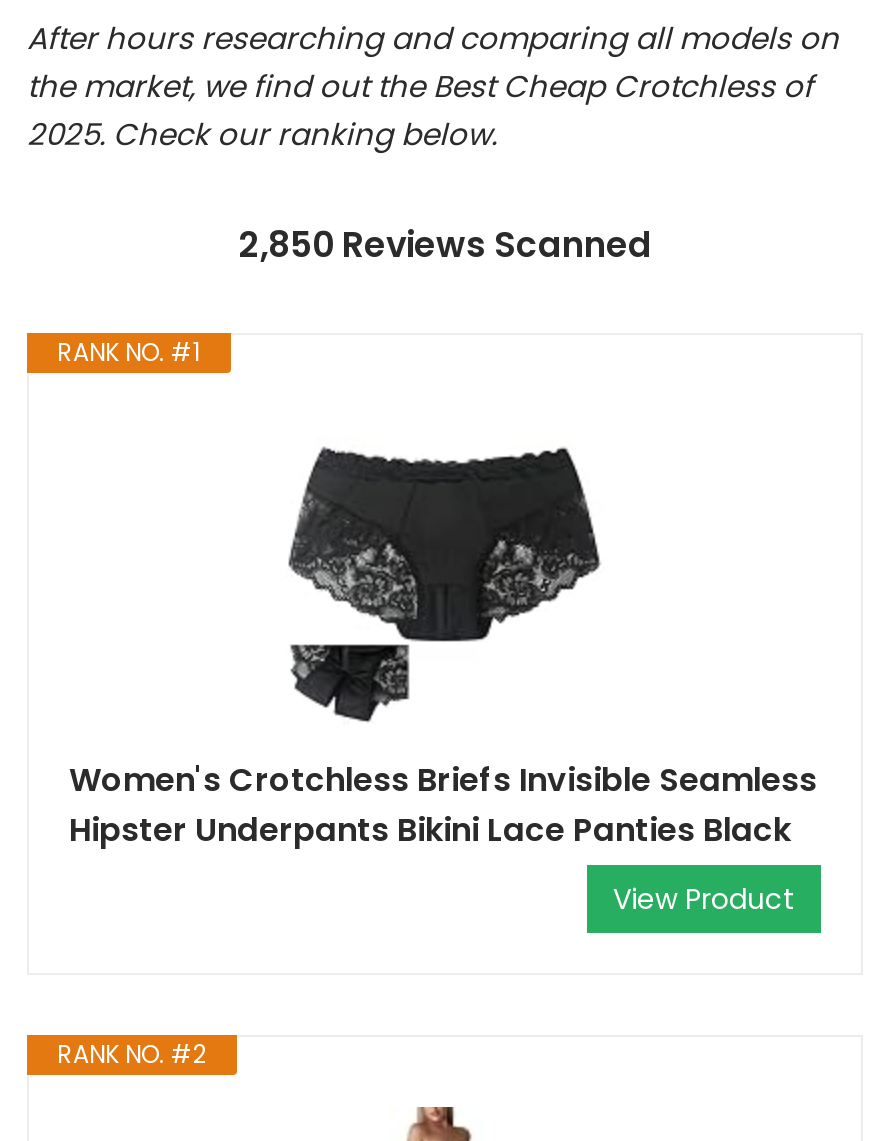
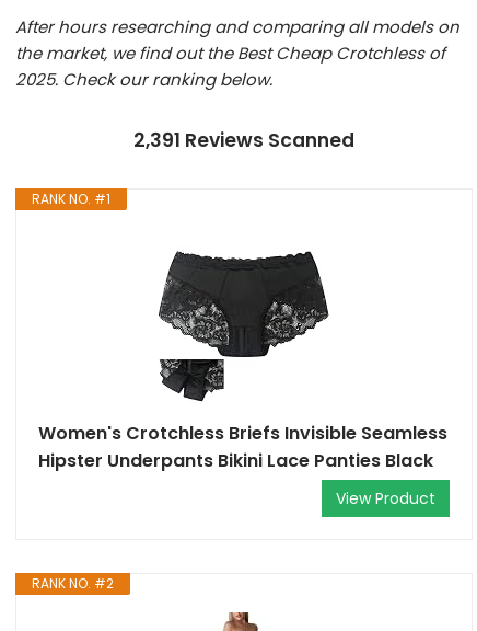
[238,221,652,269] 2,850 Reviews Scanned -> [133,127,354,153] 2,391 Reviews Scanned

